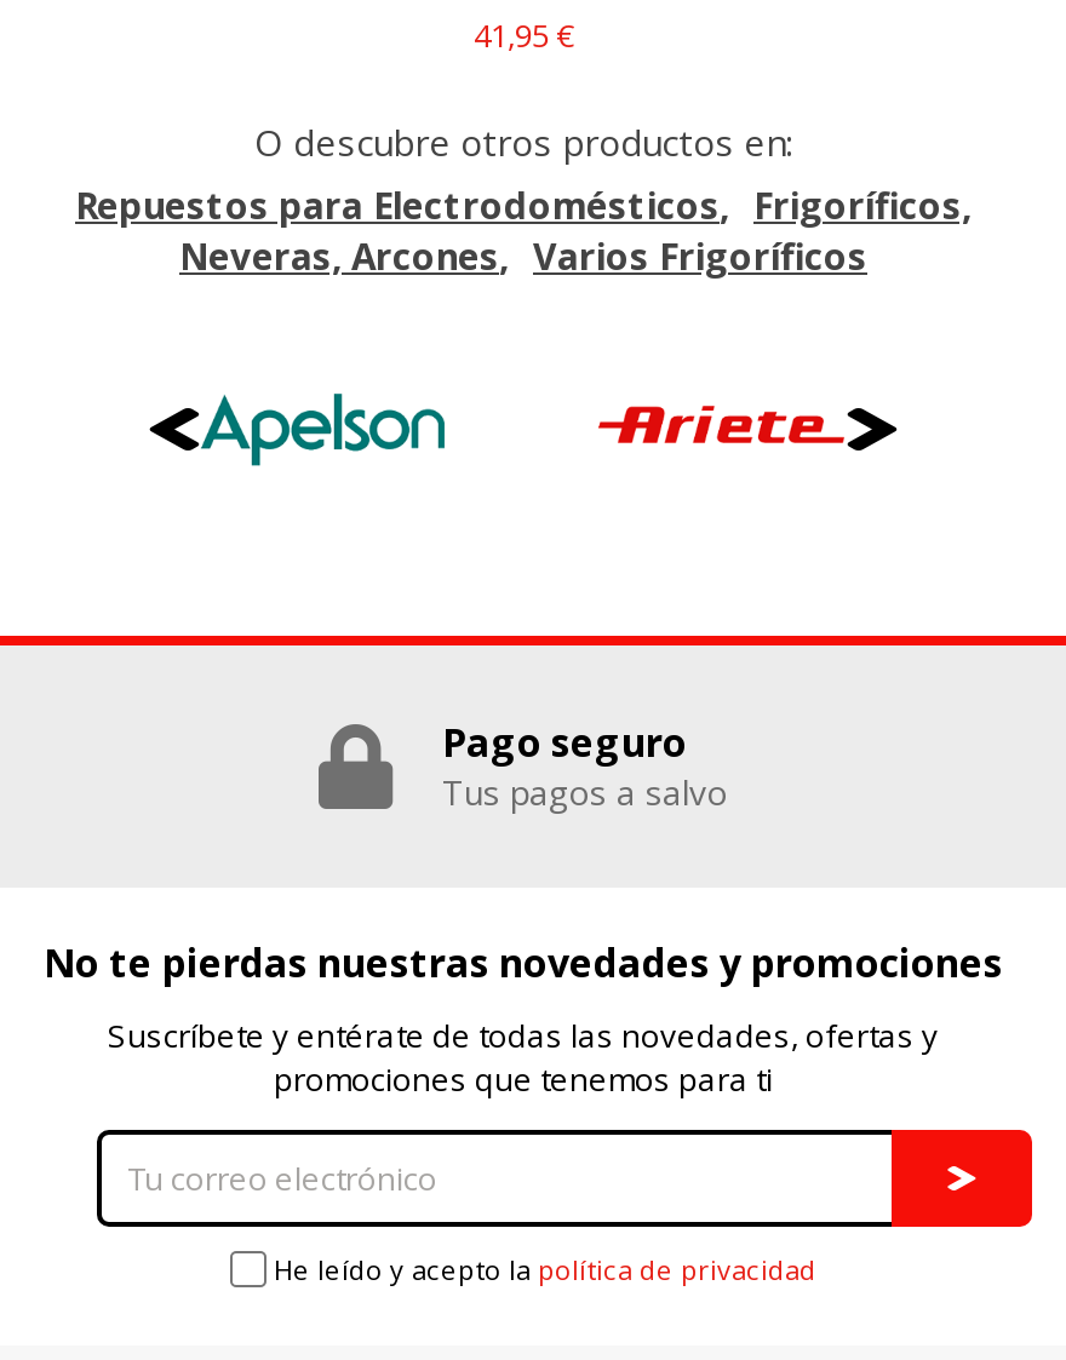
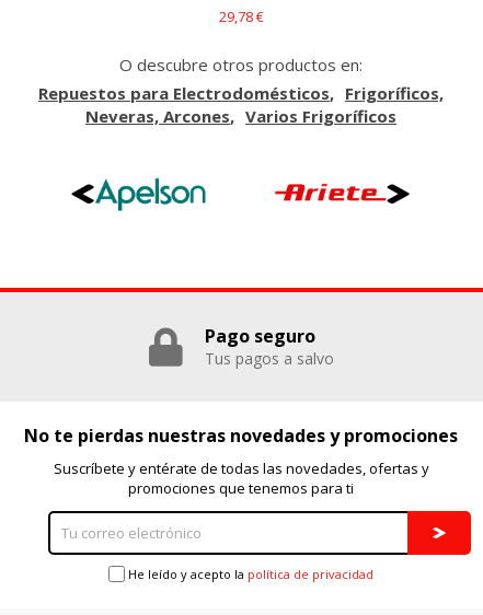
[474,12,573,56] 41,95 € -> [219,6,263,26] 29,78 €

